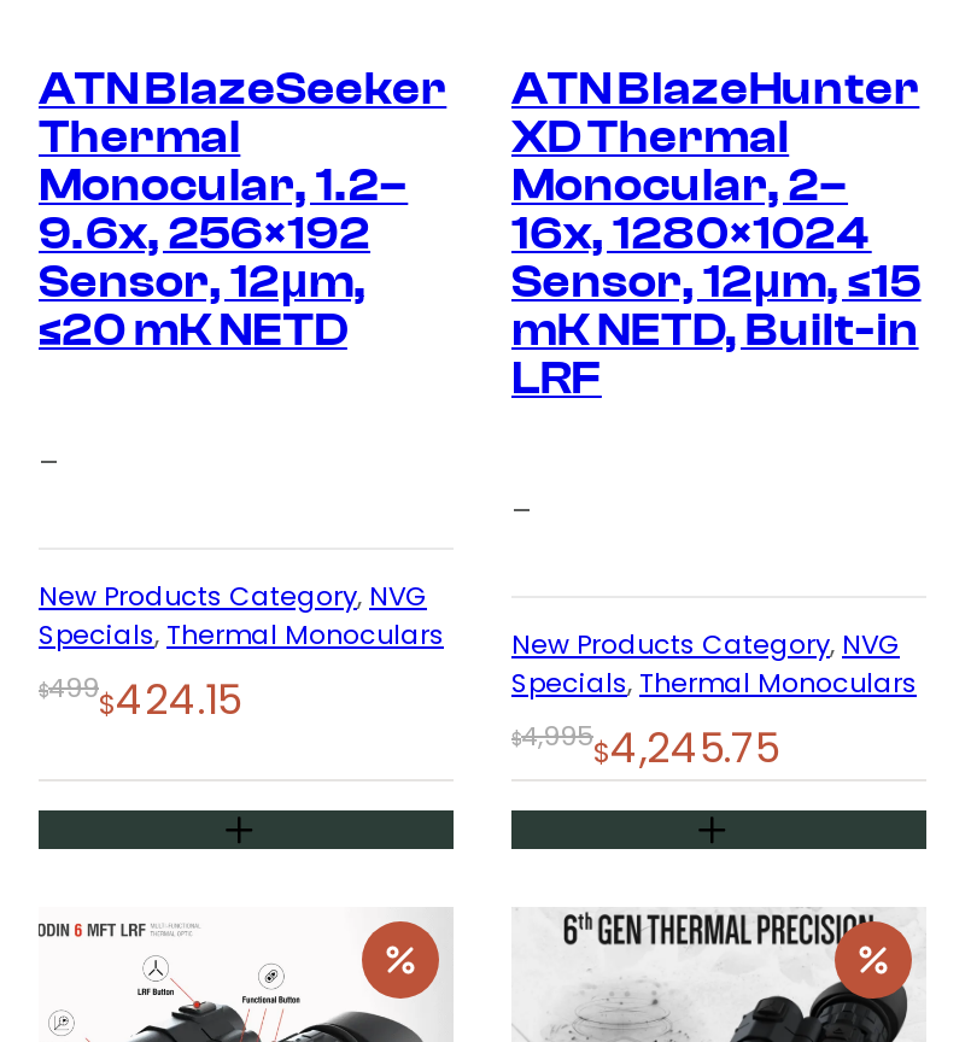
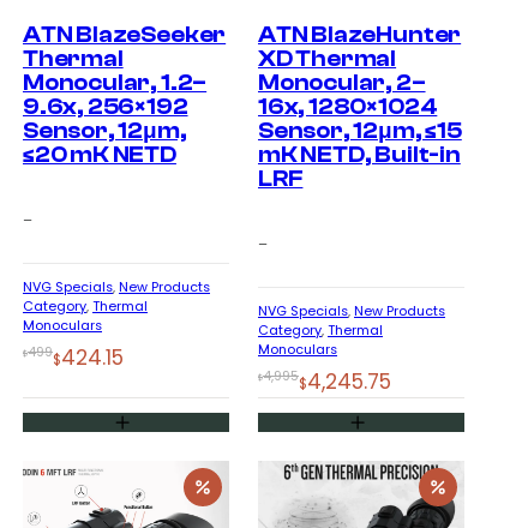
[39,580,444,654] New Products Category, NVG | Specials, Thermal Monoculars -> [23,279,210,335] NVG Specials, New Products | Category, Thermal | Monoculars
[511,628,917,703] New Products Category, NVG | Specials, Thermal Monoculars -> [258,303,445,359] NVG Specials, New Products | Category, Thermal | Monoculars

